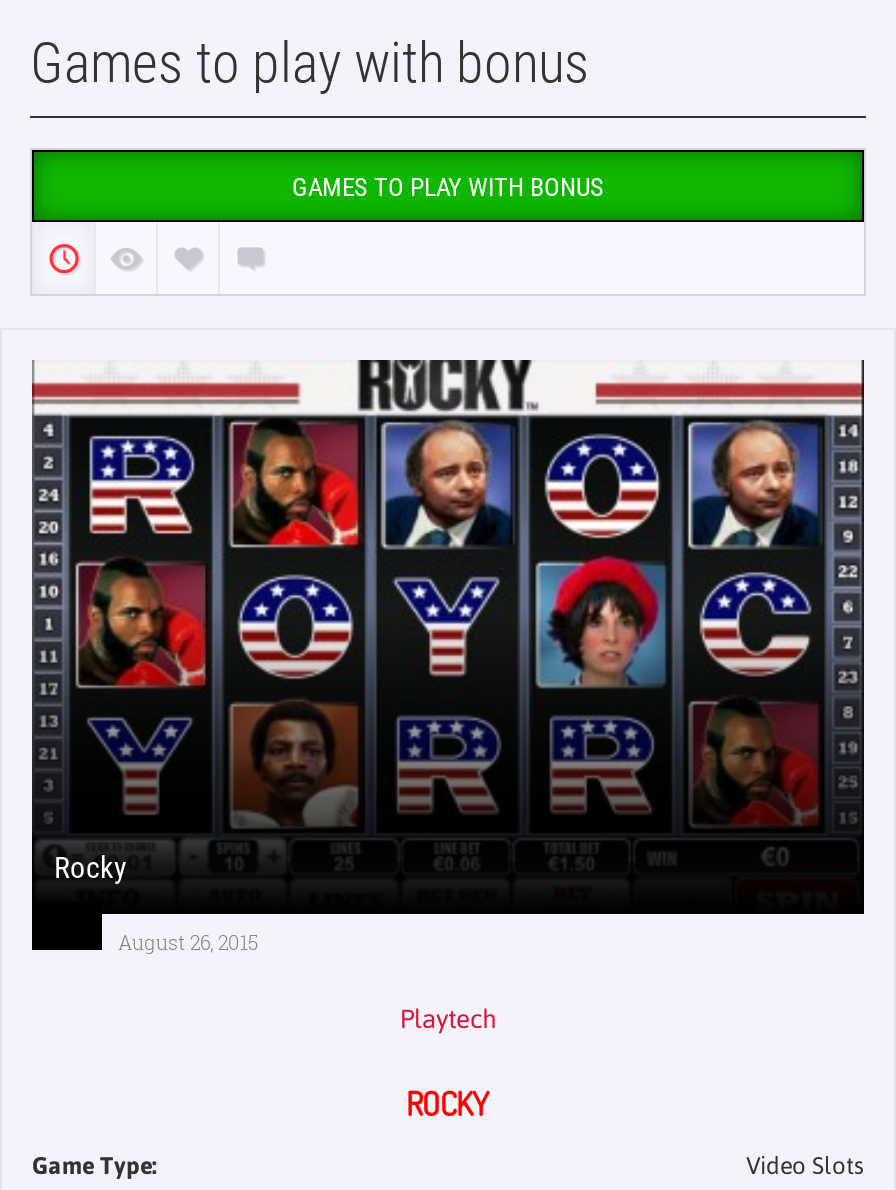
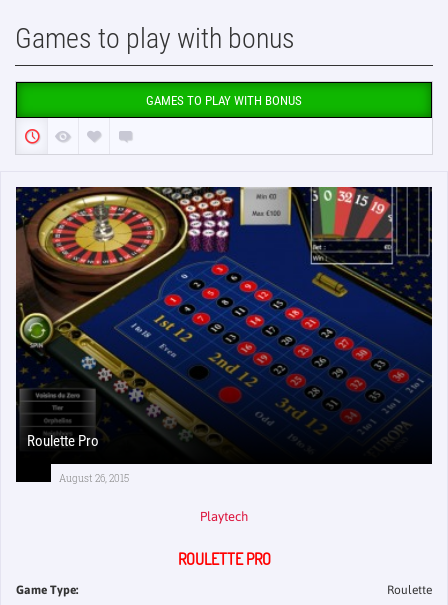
[30,358,864,886] [image] | Rocky -> [15,186,432,450] [image] | Roulette Pro
[406,1084,490,1124] ROCKY -> [177,549,270,569] ROULETTE PRO
[746,1152,864,1180] Video Slots -> [387,583,432,597] Roulette

